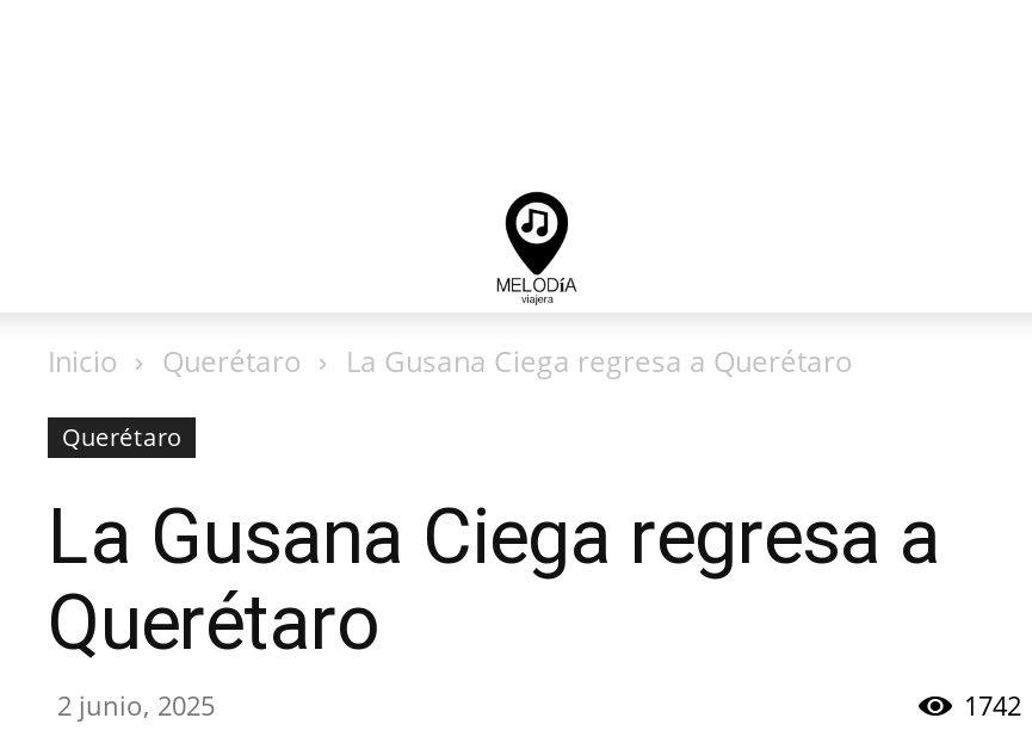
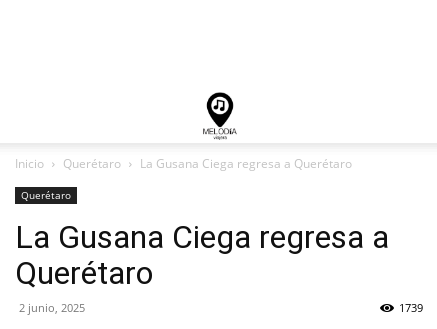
[964,687,1021,723] 1742 -> [399,300,423,315] 1739

